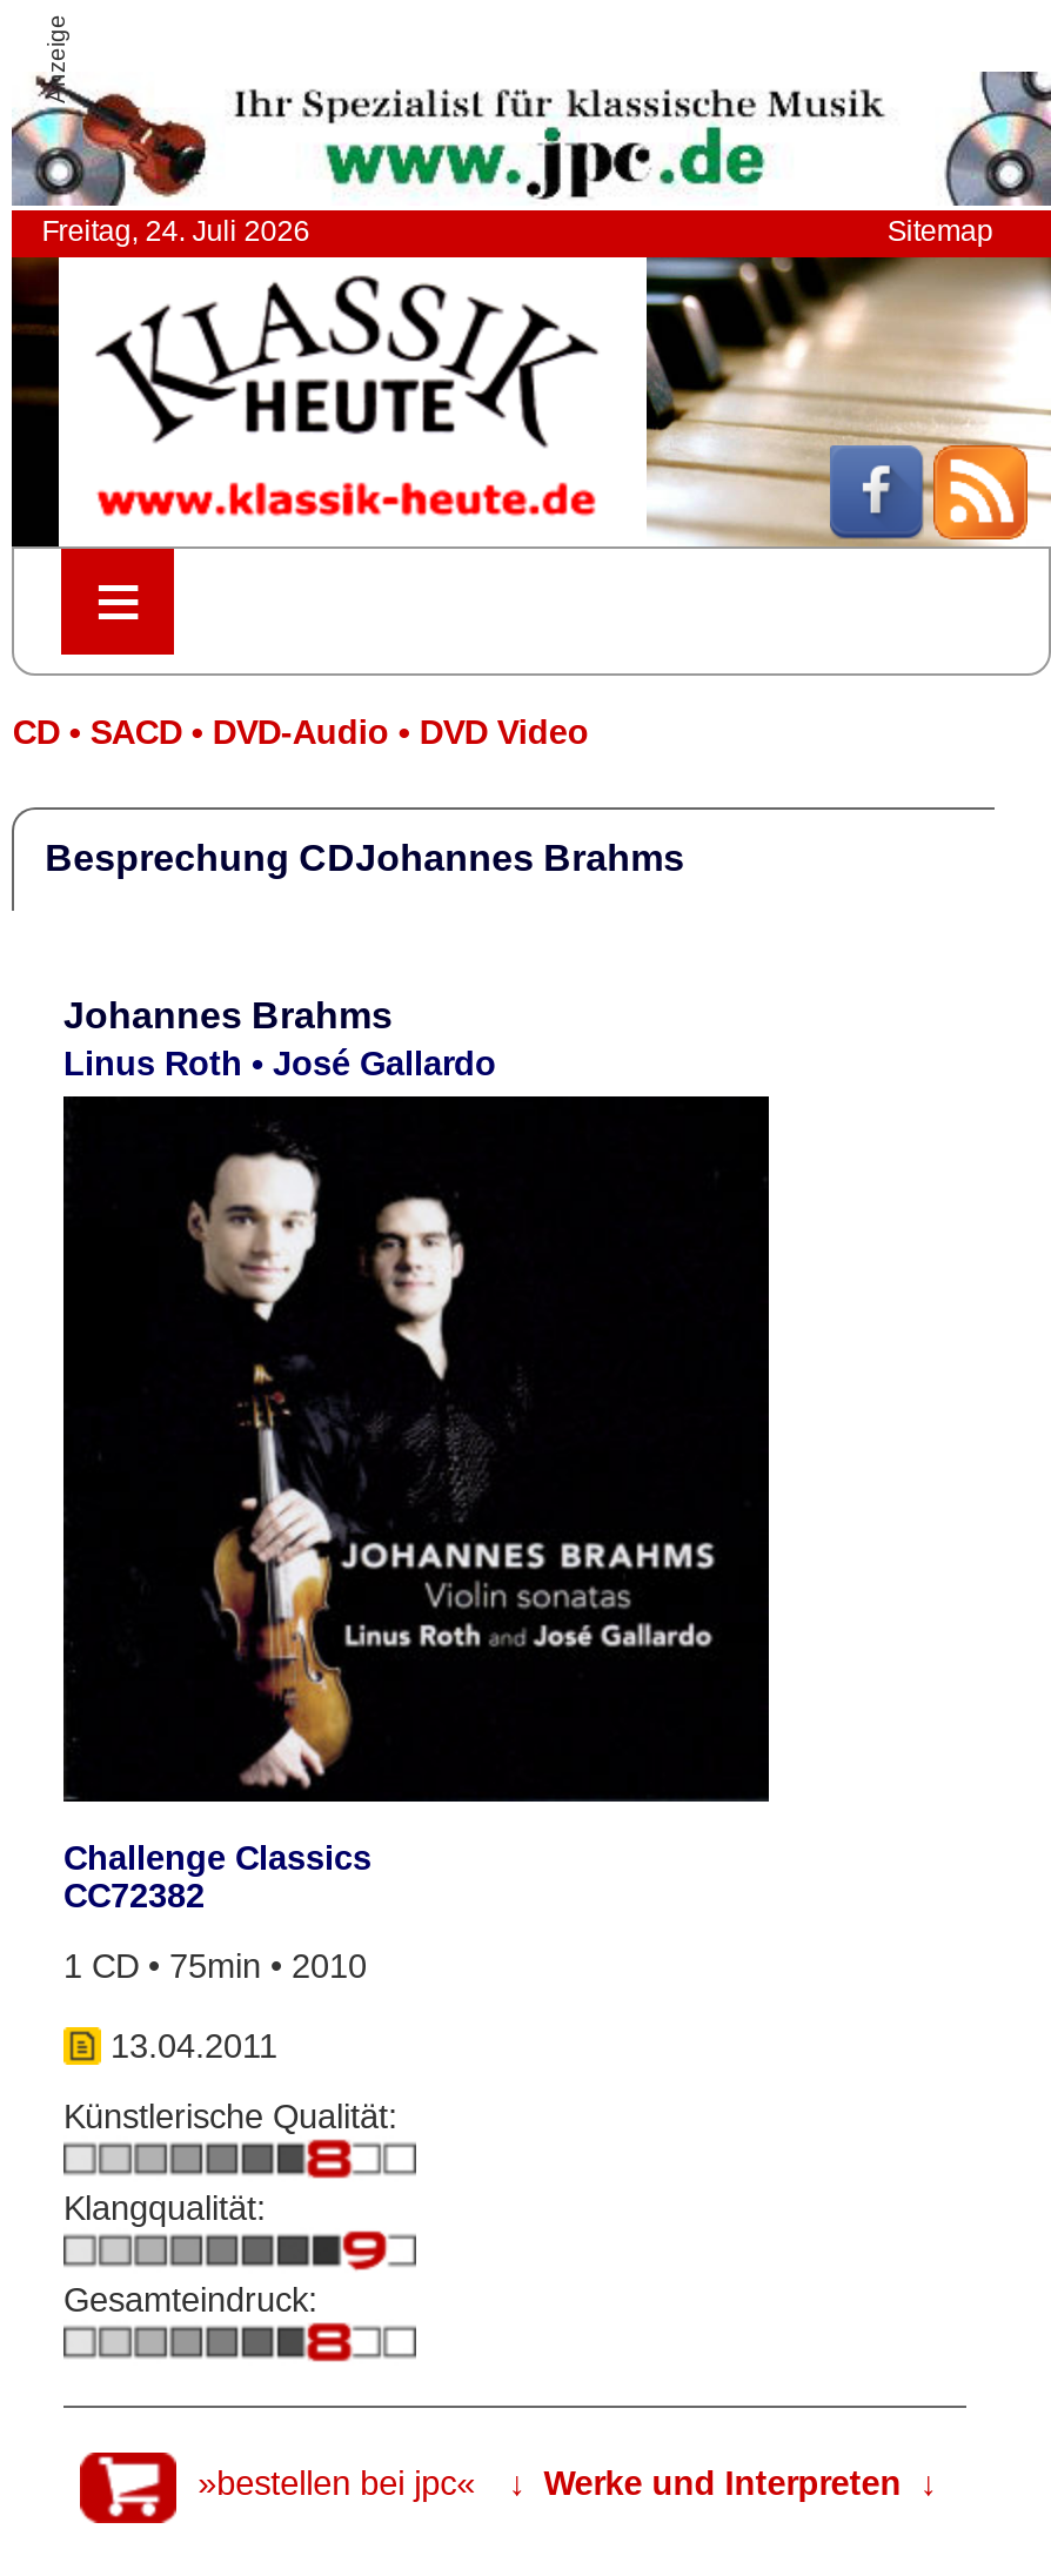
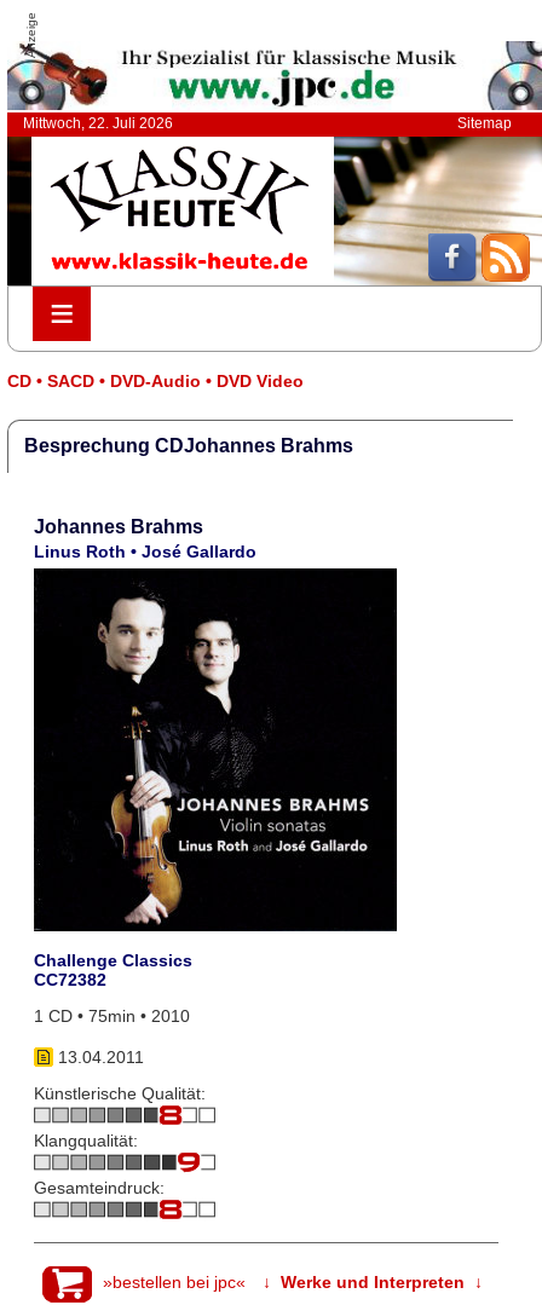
[42,215,310,248] Freitag, 24. Juli 2026 -> [23,115,173,132] Mittwoch, 22. Juli 2026

